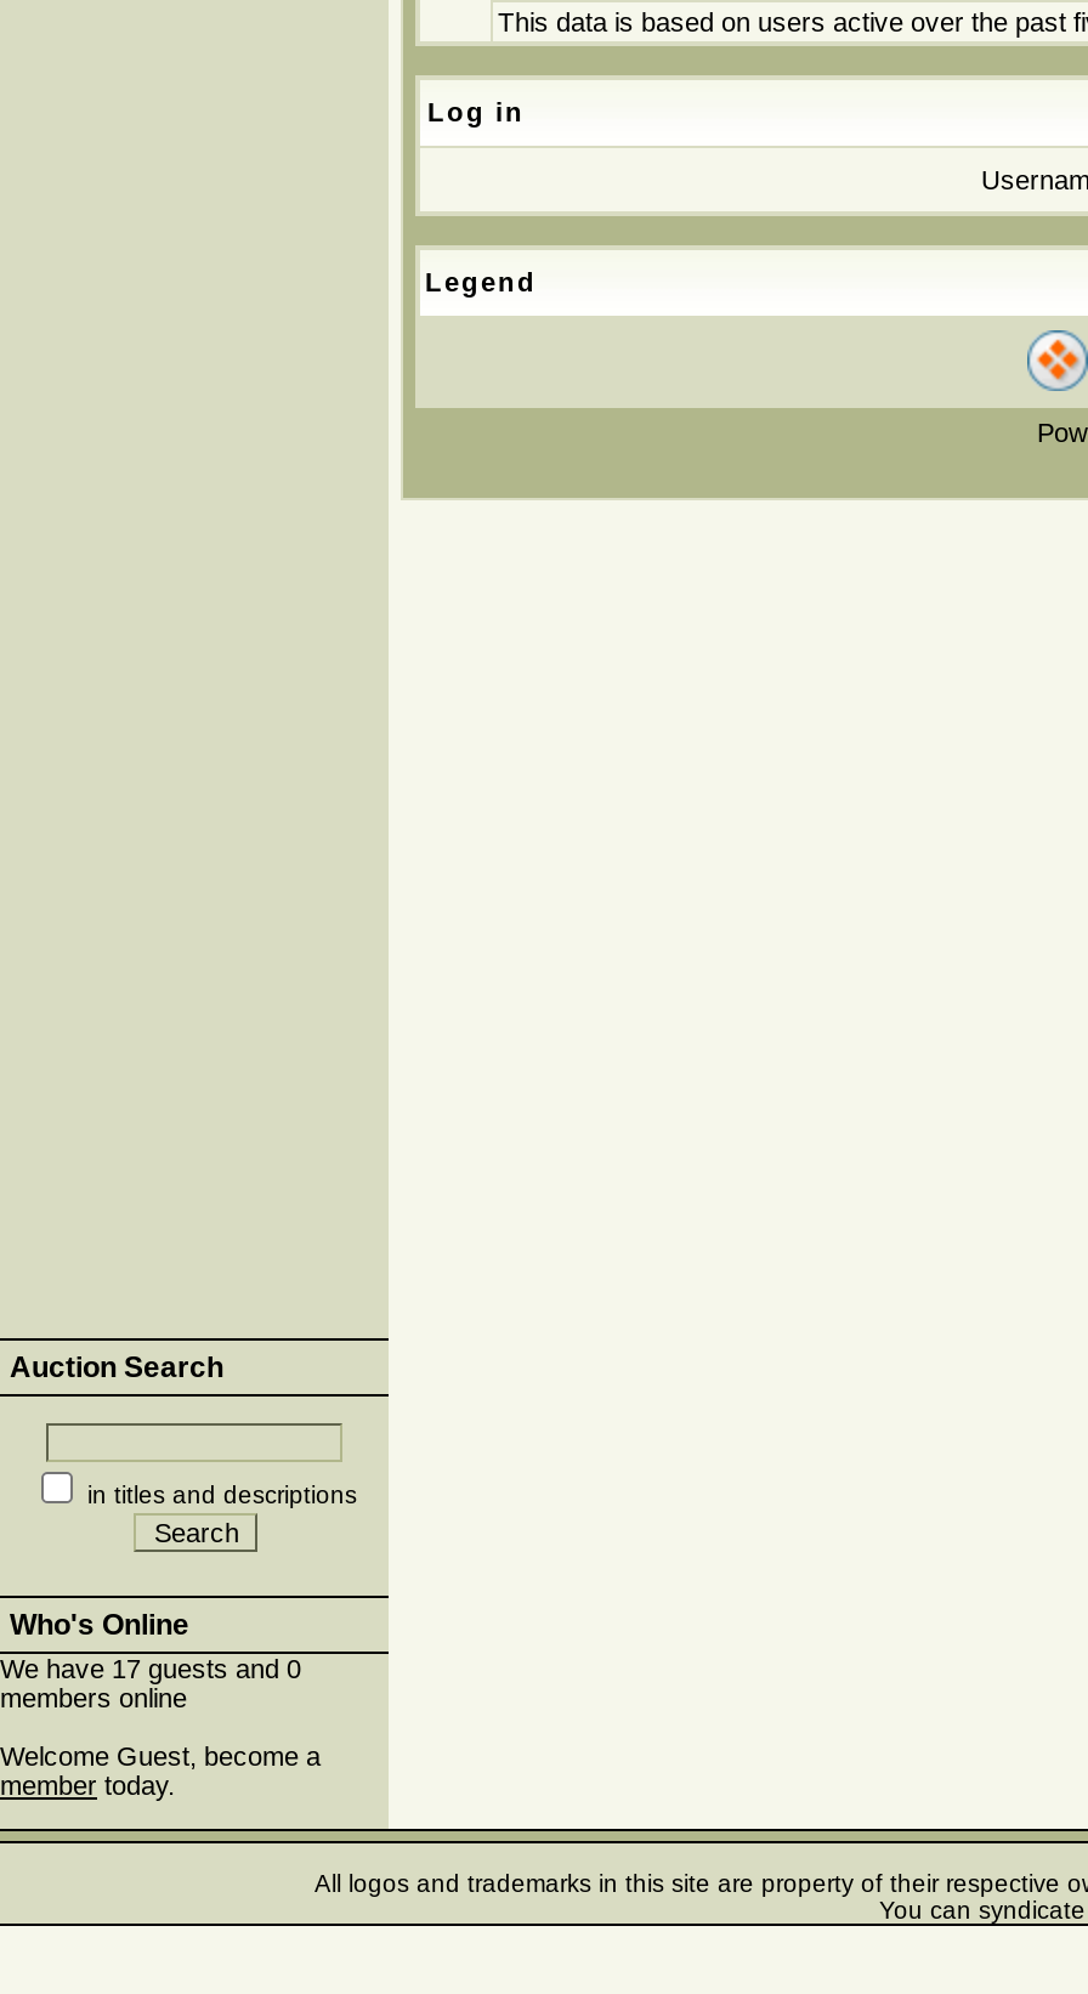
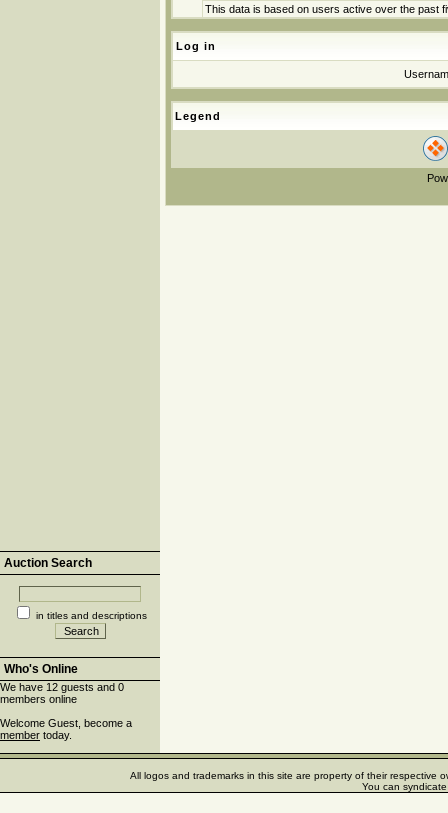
[0,1654,301,1683] We have 17 guests and 0 -> [0,681,124,693] We have 12 guests and 0

